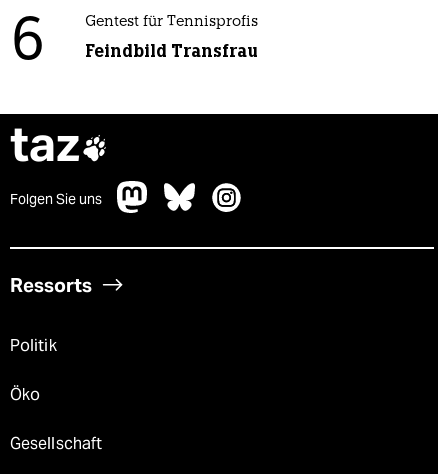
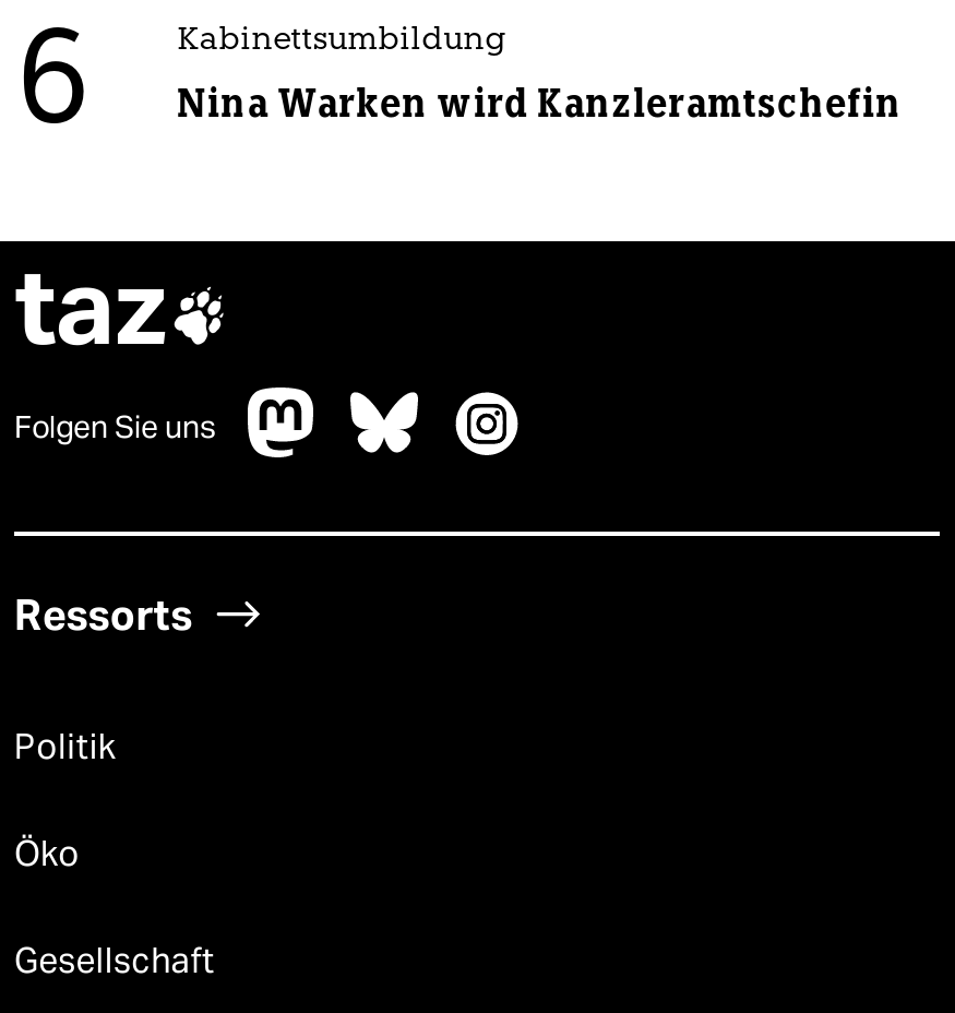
[85,15,258,30] Gentest für Tennisprofis -> [177,26,507,59] Kabinettsumbildung
[85,40,258,62] Feindbild Transfrau -> [177,81,902,129] Nina Warken wird Kanzleramtschefin

